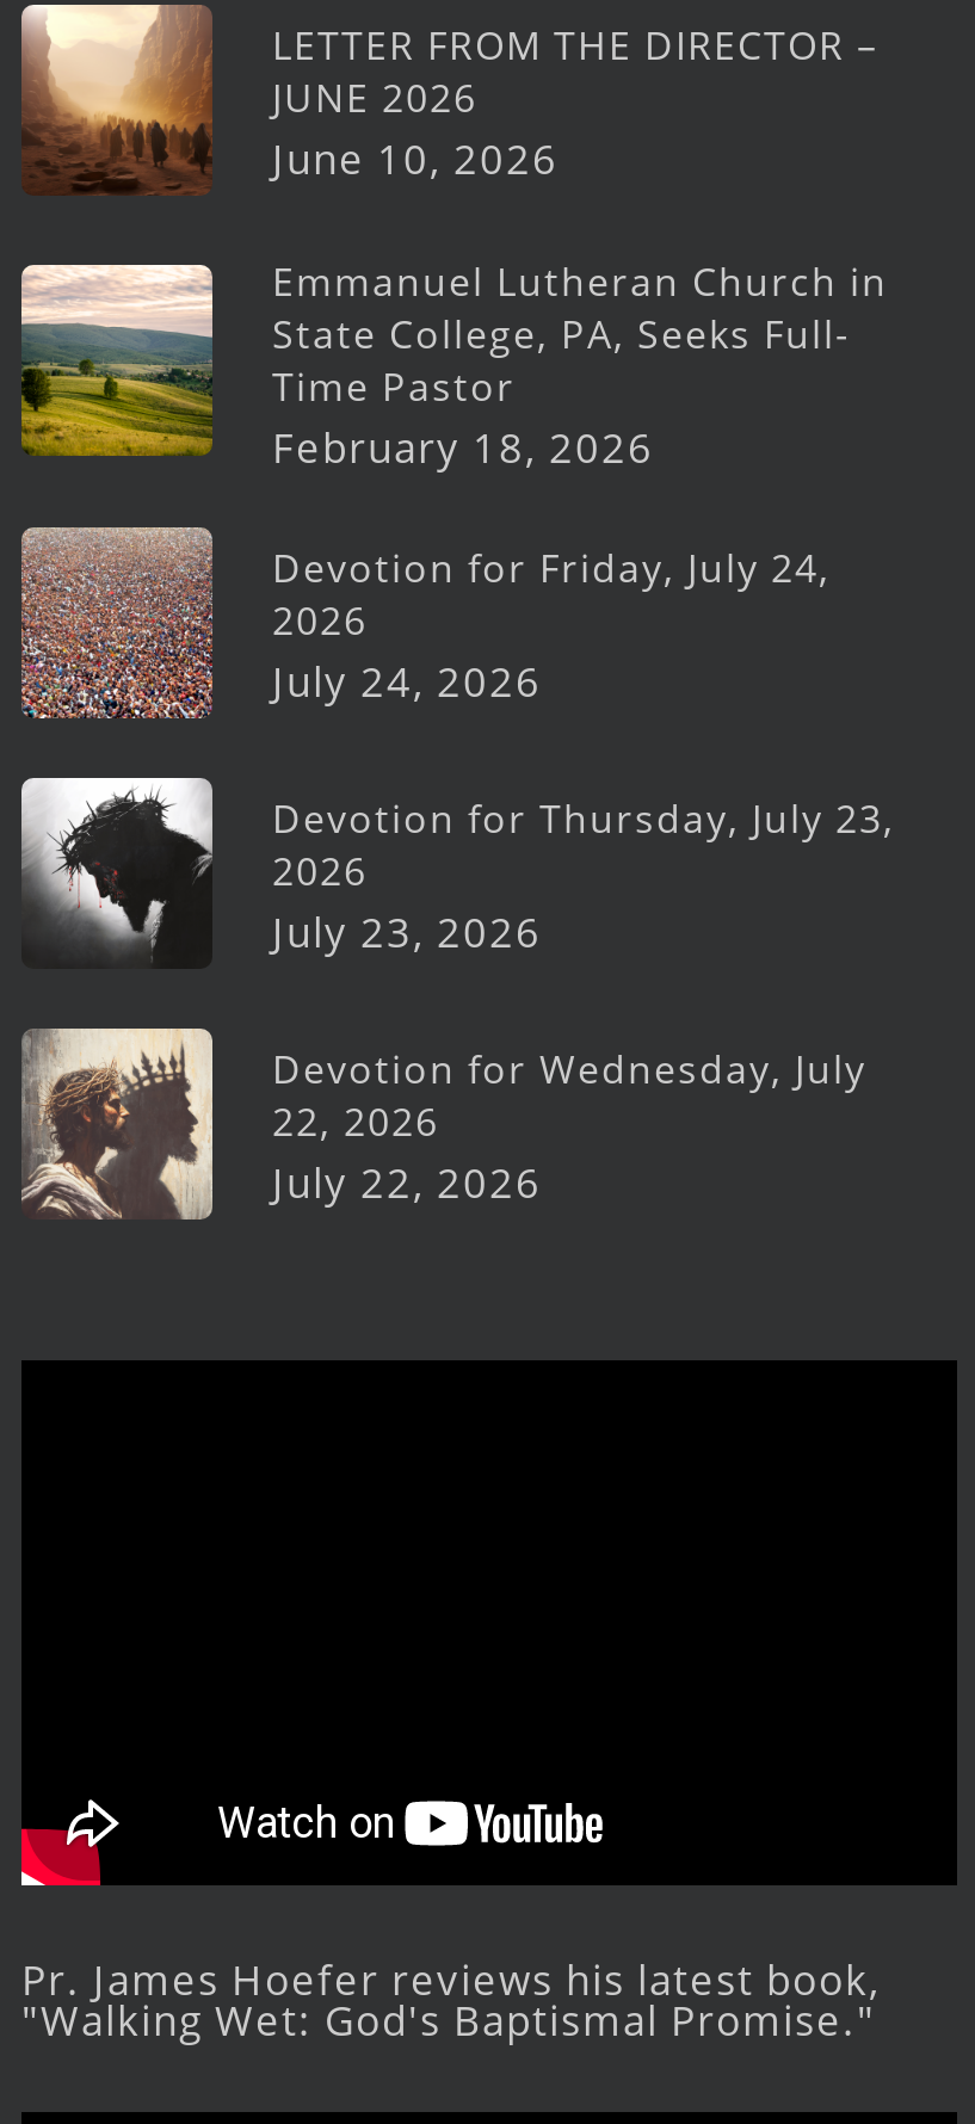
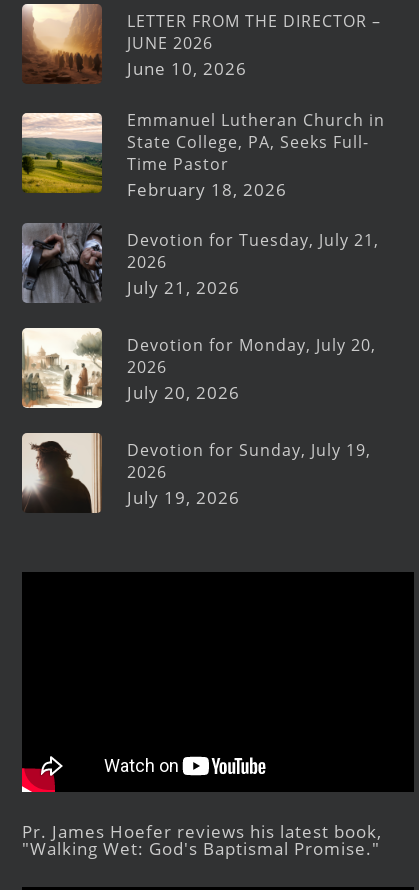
[21,525,831,718] [image] | Devotion for Friday, July 24, -> [22,223,379,303] [image] | Devotion for Tuesday, July 21,
[272,655,542,710] July 24, 2026 -> [127,276,240,299] July 21, 2026
[21,780,895,969] [image] | Devotion for Thursday, July 23, -> [21,330,376,409] [image] | Devotion for Monday, July 20,
[272,905,542,960] July 23, 2026 -> [127,381,240,404] July 20, 2026
[21,1029,866,1222] [image] | Devotion for Wednesday, July | 22, 2026 | July 22, 2026 -> [21,433,371,513] [image] | Devotion for Sunday, July 19, | 2026 | July 19, 2026

